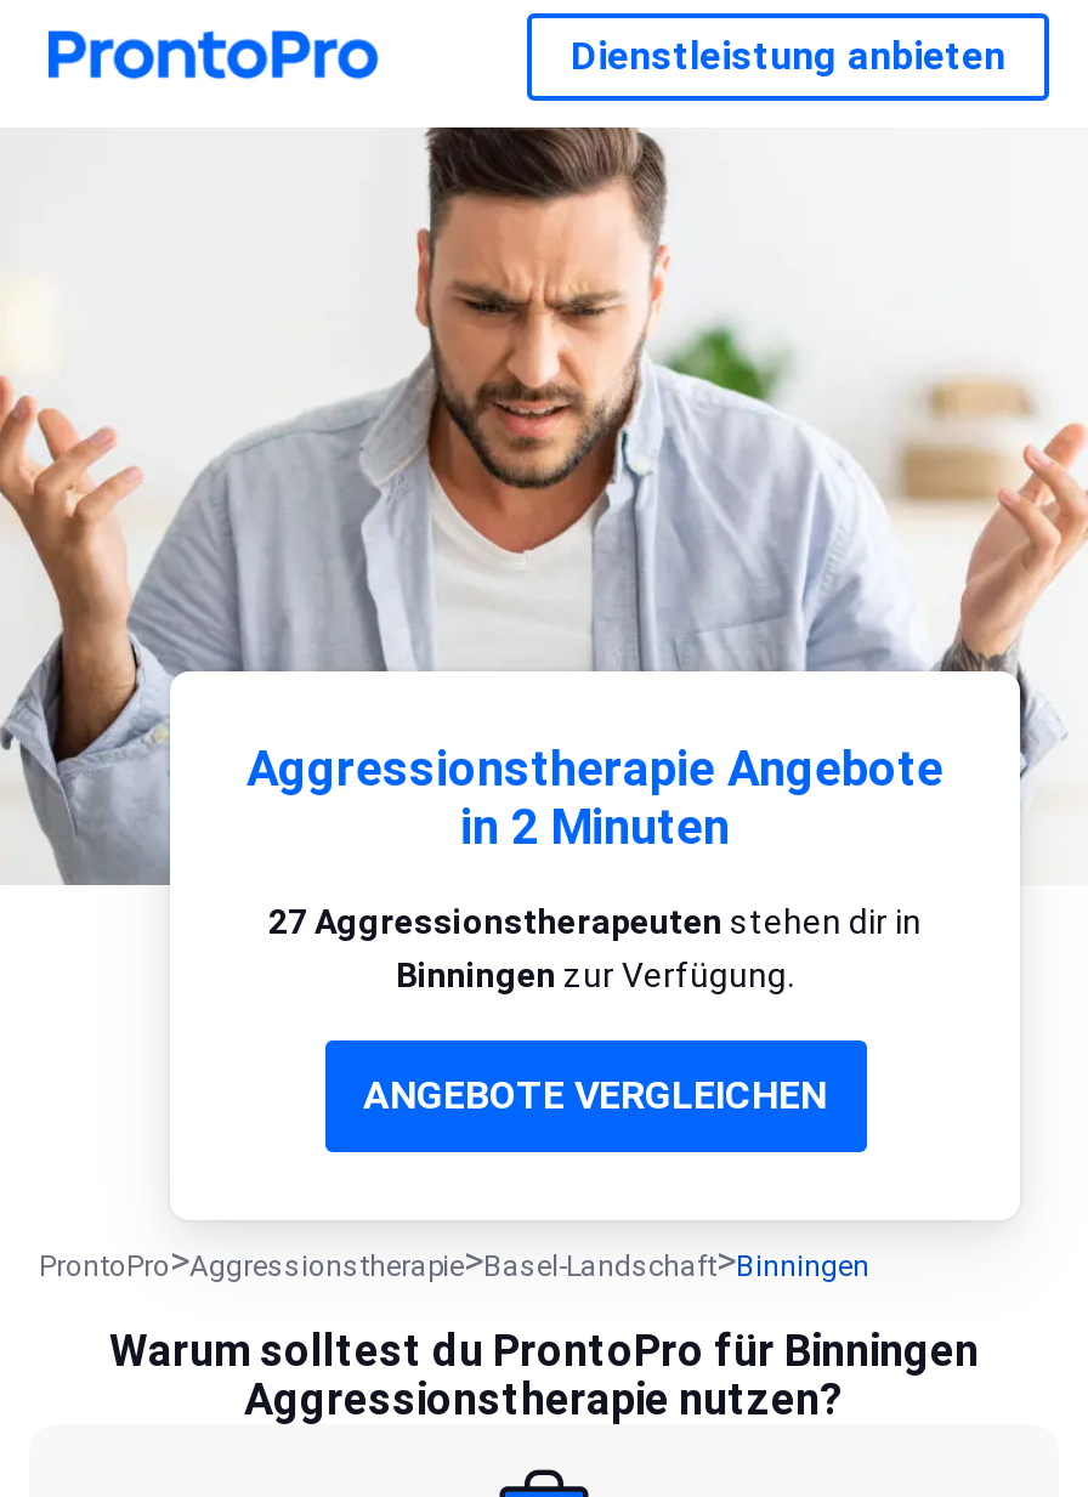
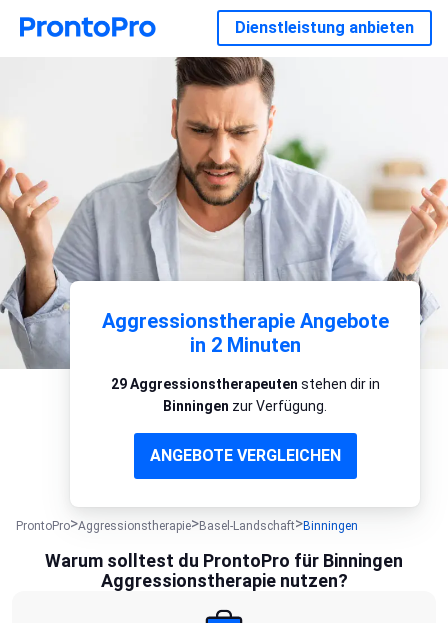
[268,902,922,940] 27 Aggressionstherapeuten stehen dir in -> [110,376,379,392] 29 Aggressionstherapeuten stehen dir in

